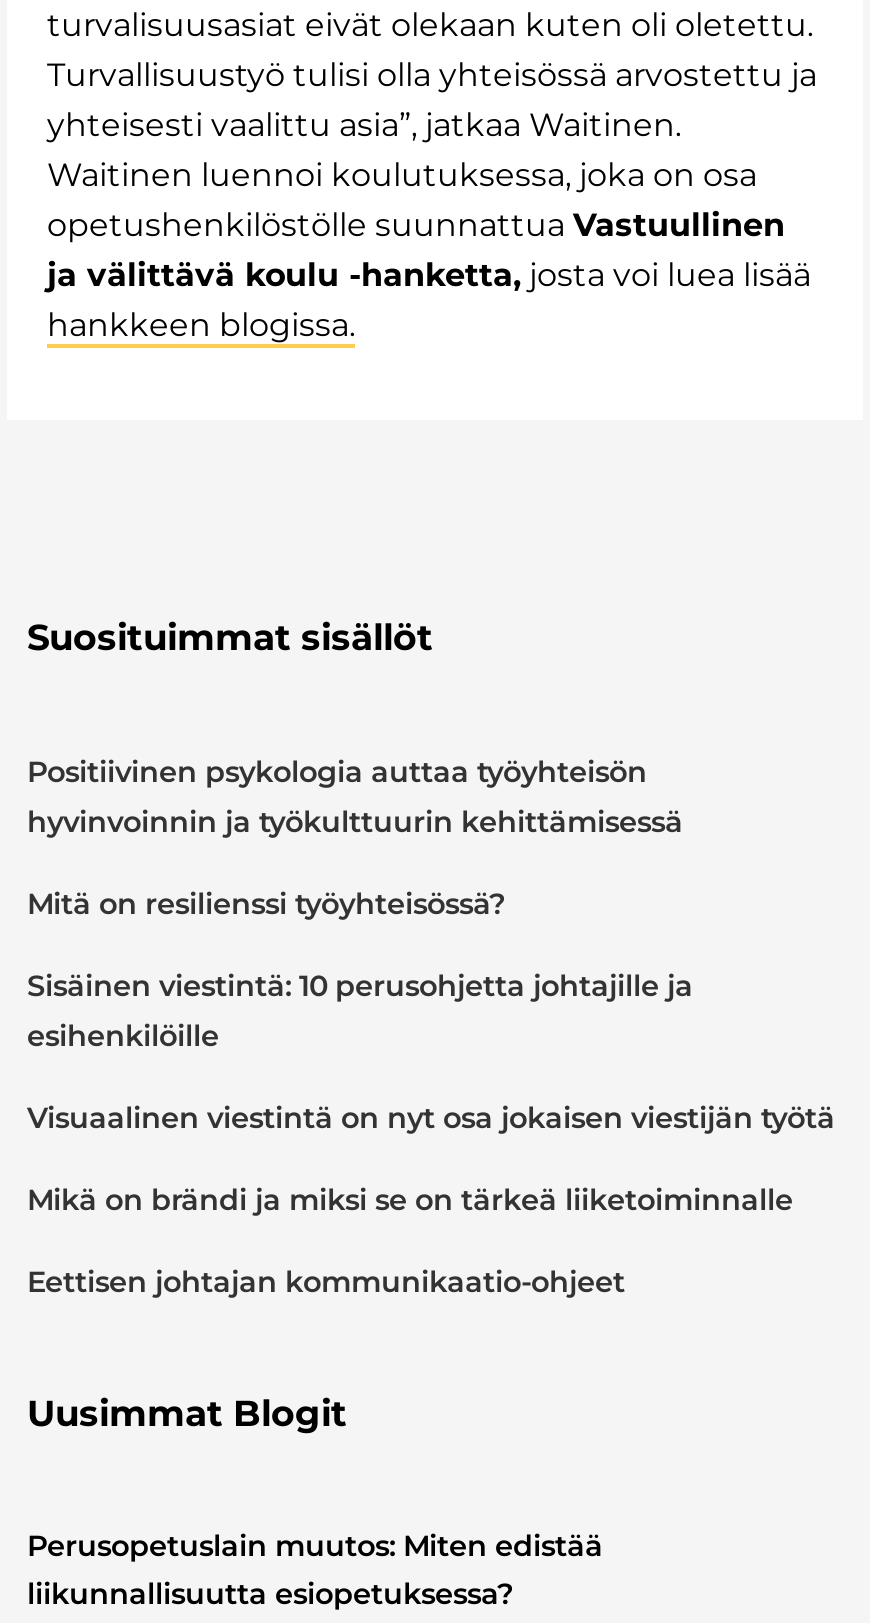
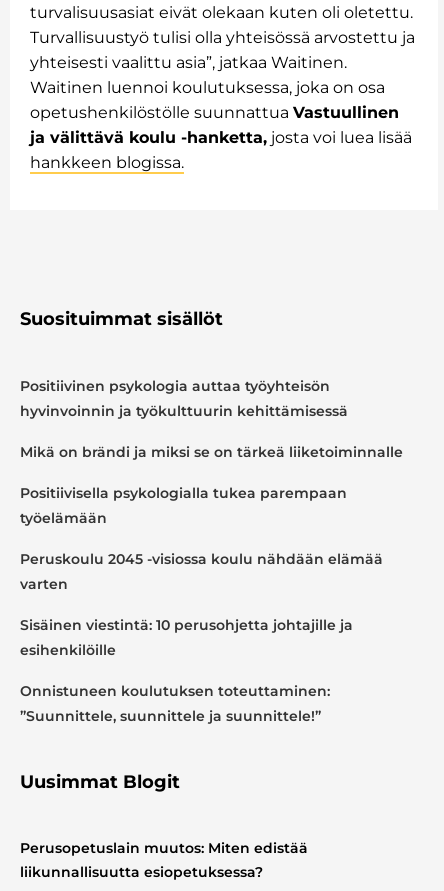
[27,885,505,921] Mitä on resilienssi työyhteisössä? -> [20,484,383,593] Positiivisella psykologialla tukea parempaan | työelämään | Peruskoulu 2045 -visiossa koulu nähdään elämää | varten
moved [27,967,693,1053] -> [20,616,353,659]: Sisäinen viestintä: 10 perusohjetta johtajille ja | esihenkilöille
[27,1099,835,1299] Visuaalinen viestintä on nyt osa jokaisen viestijän työtä | Eettisen johtajan kommunikaatio-ohjeet -> [20,682,330,725] Onnistuneen koulutuksen toteuttaminen: | ”Suunnittele, suunnittele ja suunnittele!”
moved [27,1181,793,1217] -> [20,443,403,461]: Mikä on brändi ja miksi se on tärkeä liiketoiminnalle

